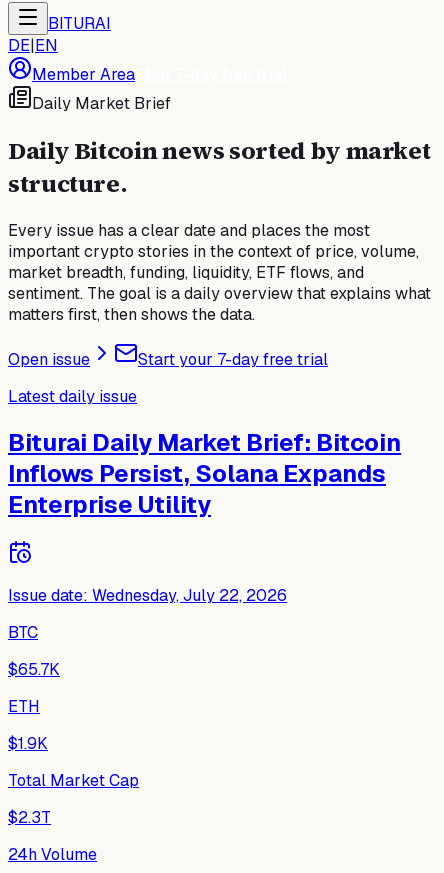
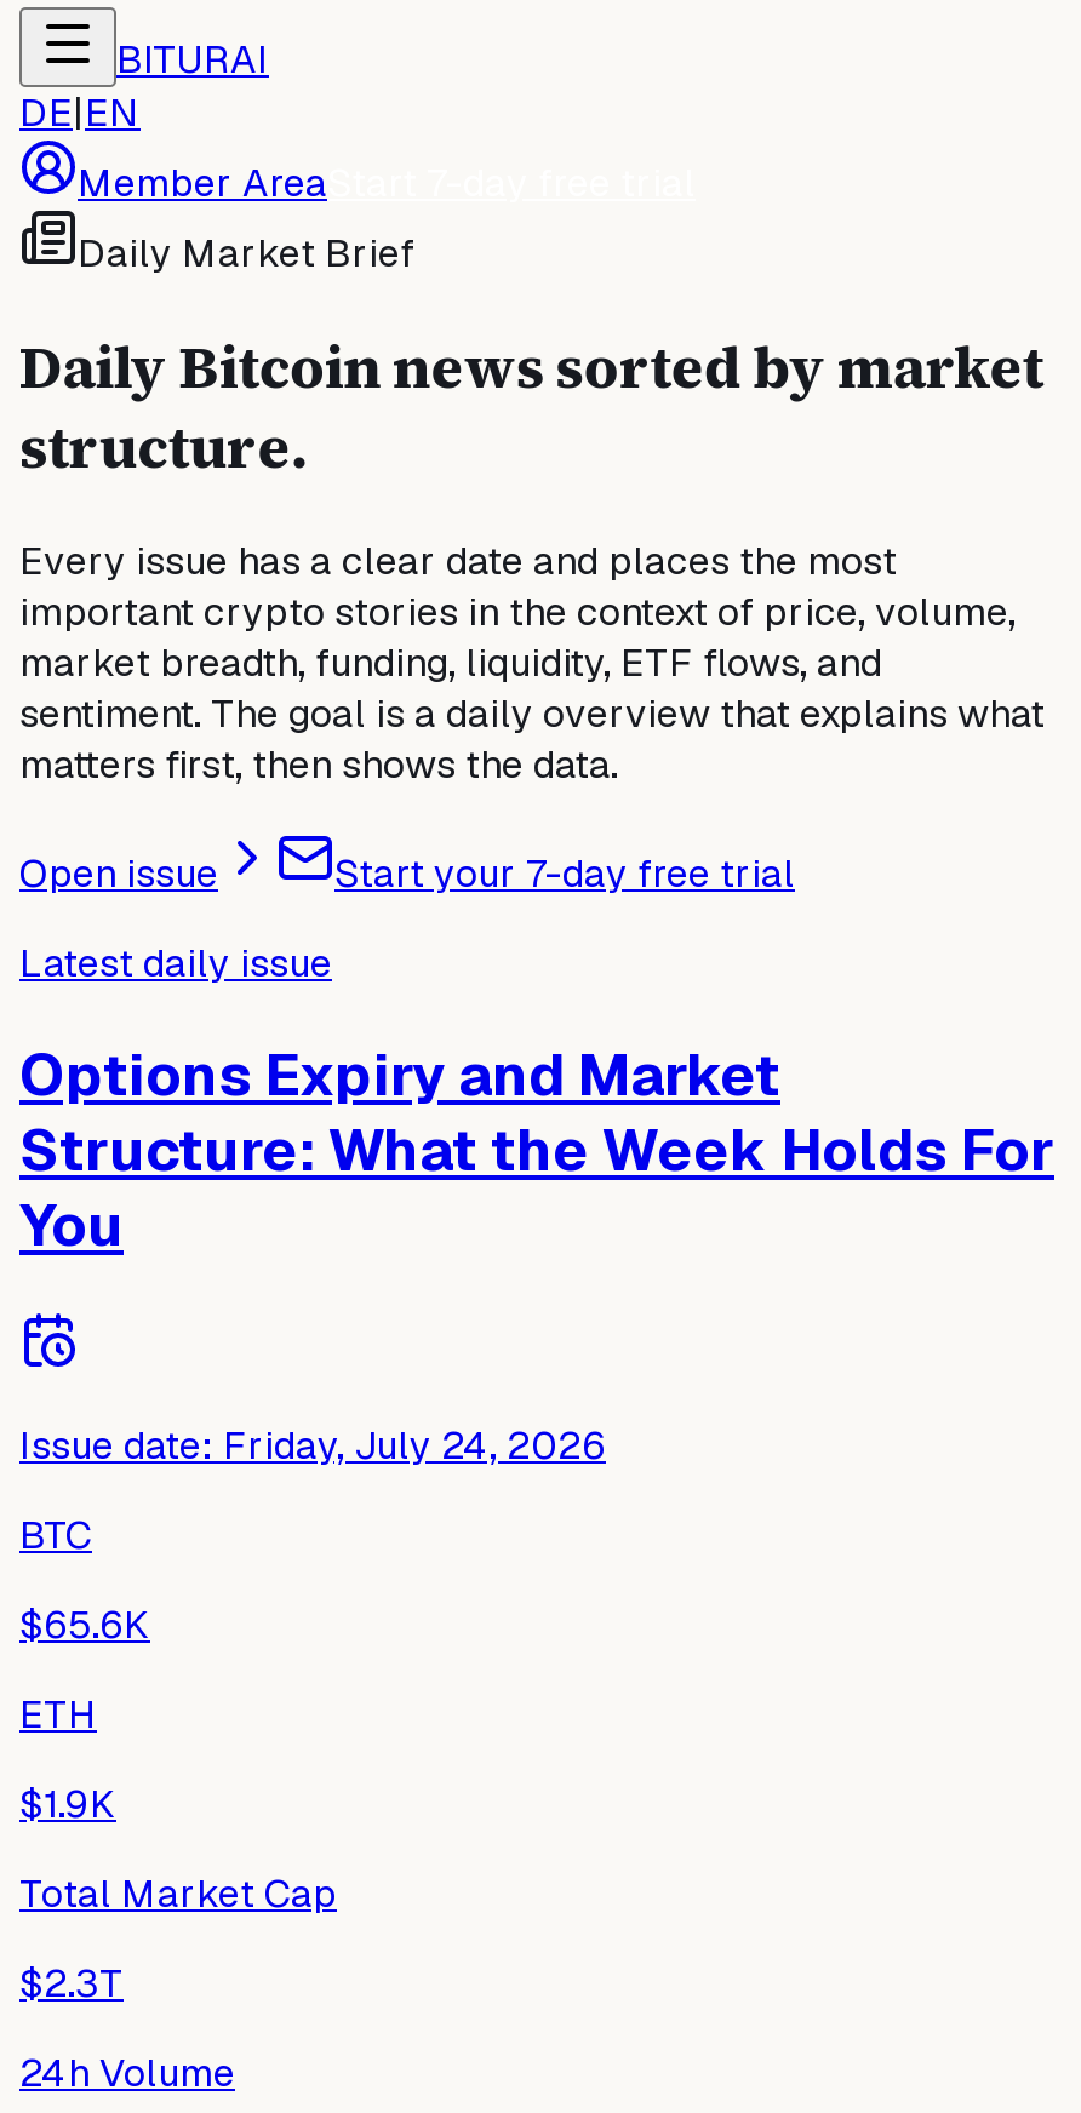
[8,427,401,520] Biturai Daily Market Brief: Bitcoin | Inflows Persist, Solana Expands | Enterprise Utility -> [19,1036,1054,1262] Options Expiry and Market | Structure: What the Week Holds For | You
[8,585,287,606] Issue date: Wednesday, July 22, 2026 -> [19,1419,606,1470] Issue date: Friday, July 24, 2026
[8,659,60,680] $65.7K -> [19,1598,150,1649] $65.6K

